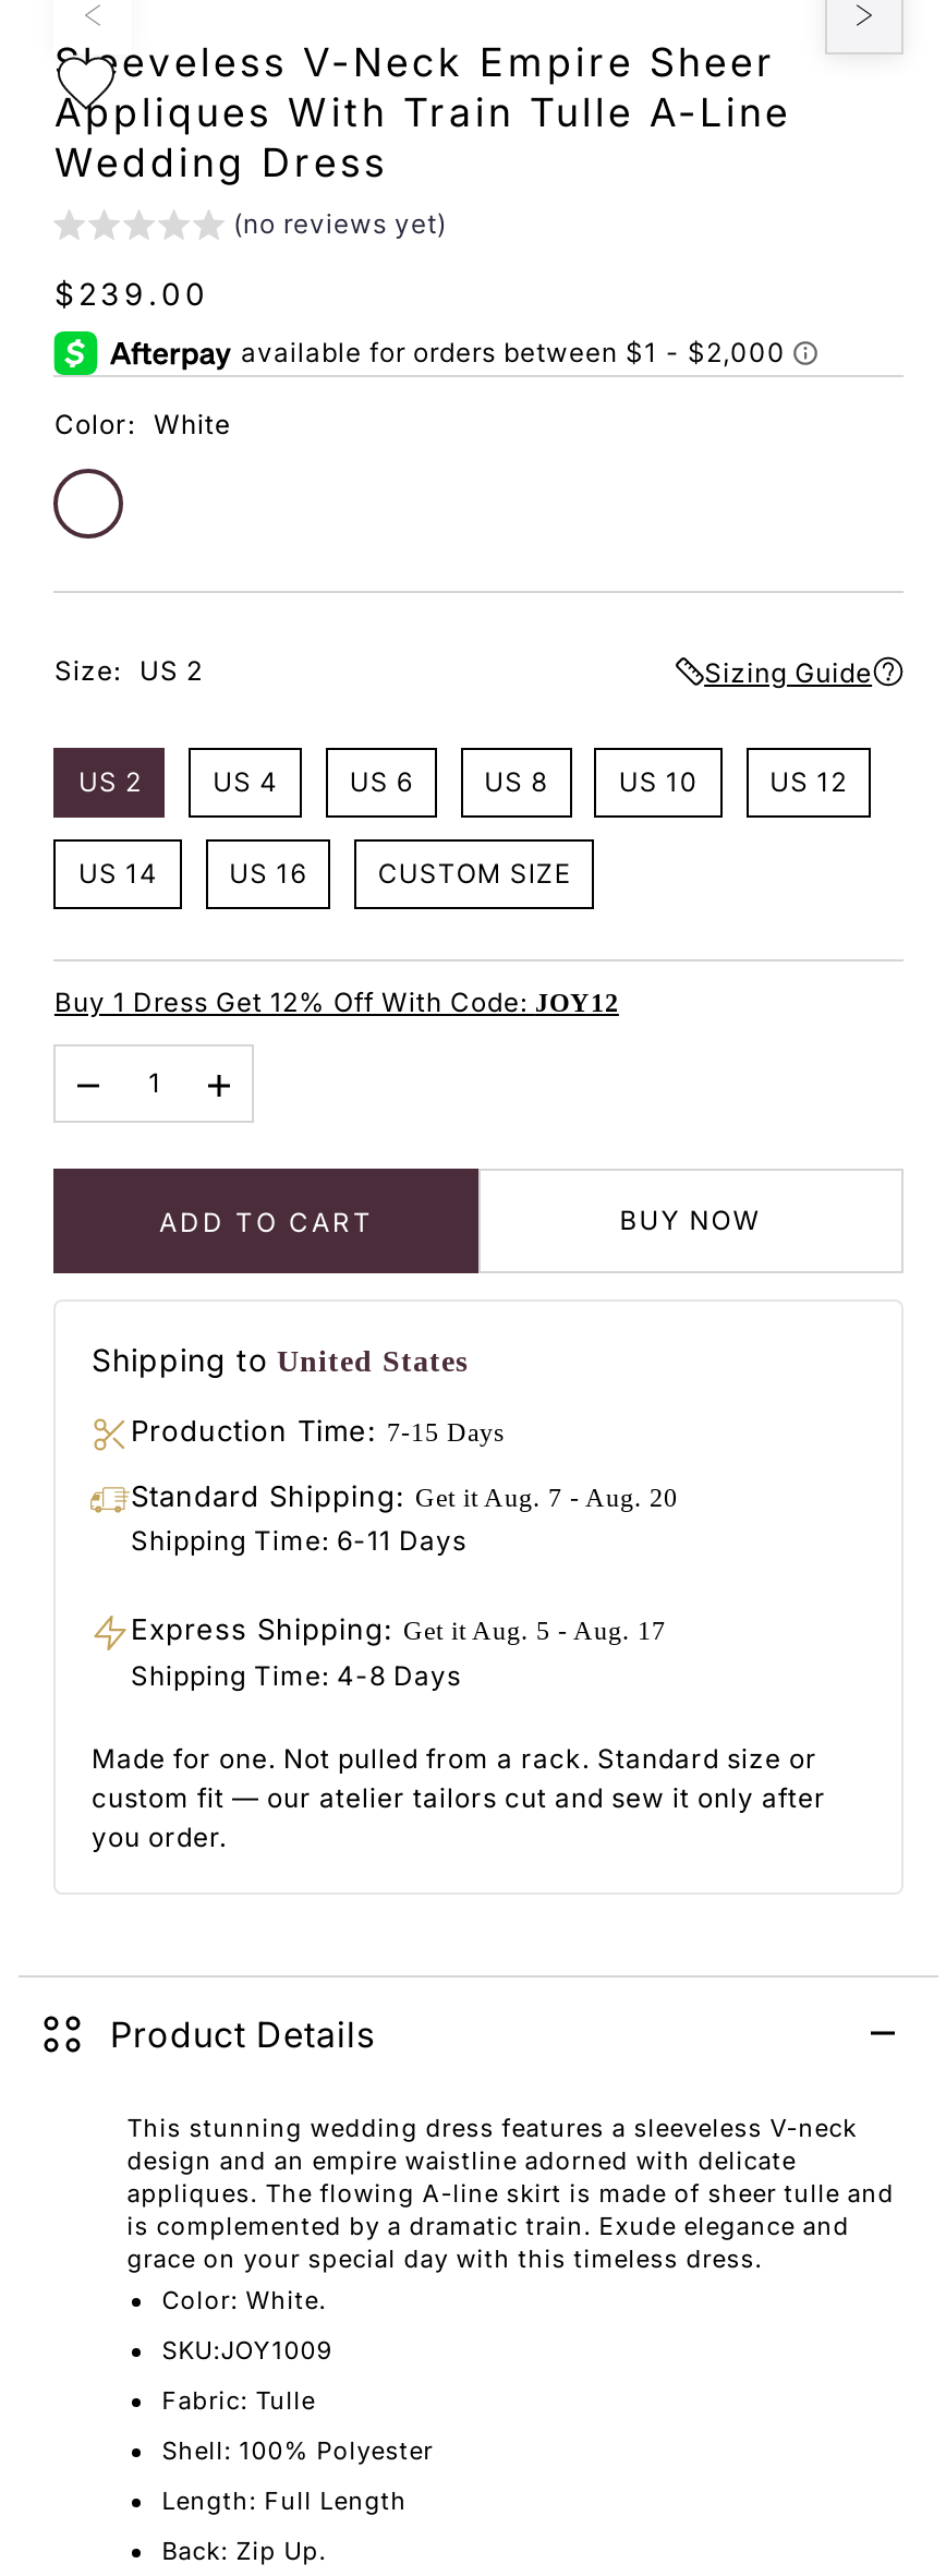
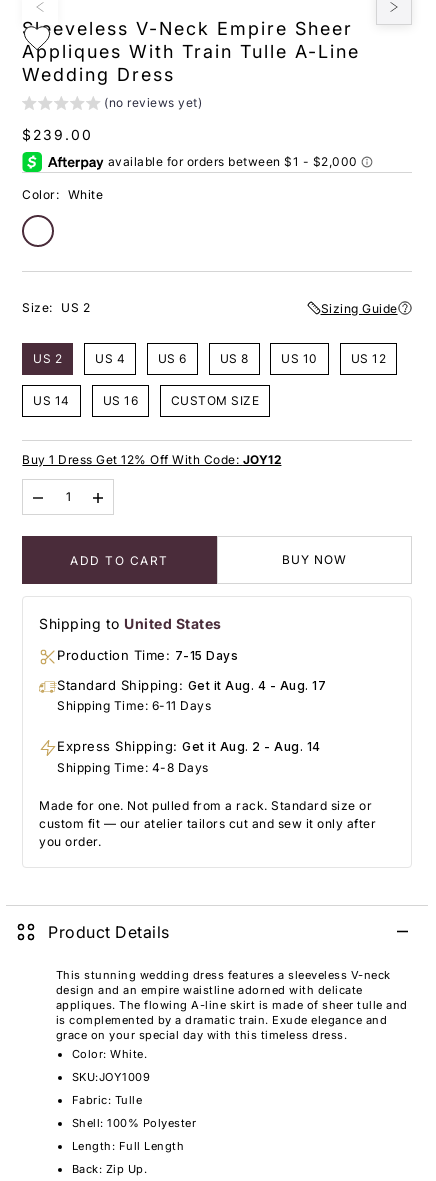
[131,1478,678,1513] Standard Shipping: Get it Aug. 7 - Aug. 20 -> [57,677,326,693] Standard Shipping: Get it Aug. 4 - Aug. 17
[131,1612,666,1647] Express Shipping: Get it Aug. 5 - Aug. 17 -> [57,738,321,754] Express Shipping: Get it Aug. 2 - Aug. 14

